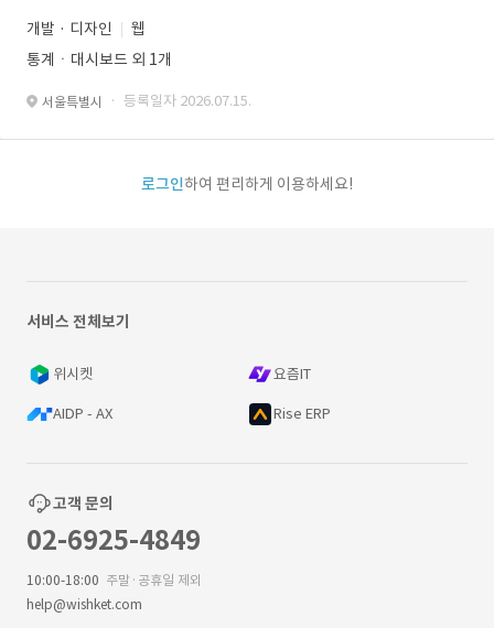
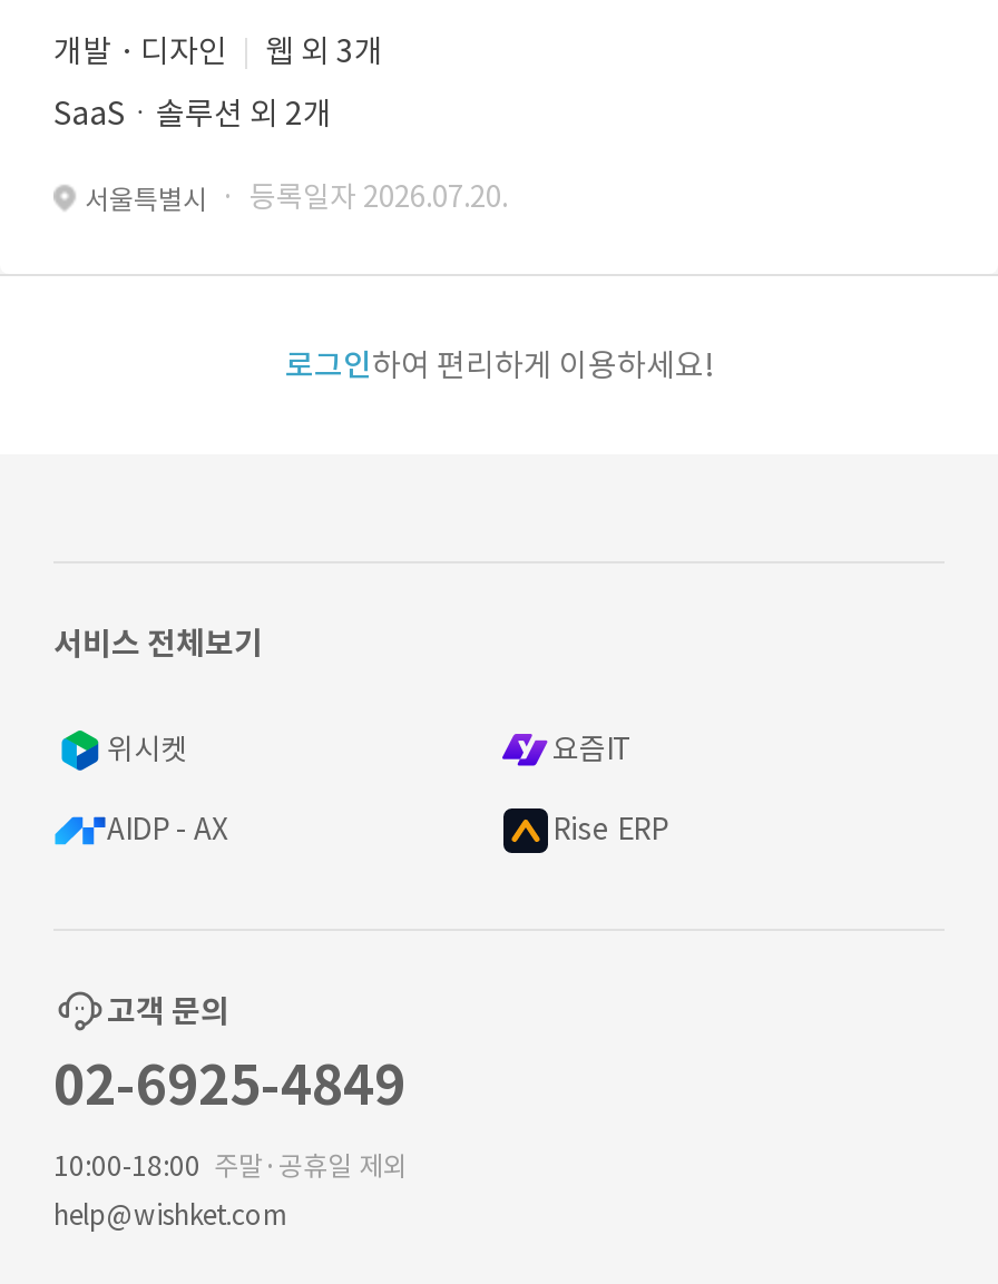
[131,19,146,39] 웹 -> [265,31,383,71] 웹 외 3개
[26,50,172,69] 통계ㆍ대시보드 외 1개 -> [53,94,332,134] SaaSㆍ솔루션 외 2개
[42,91,251,110] 서울특별시 · 등록일자 2026.07.15. -> [85,178,508,216] 서울특별시 · 등록일자 2026.07.20.

